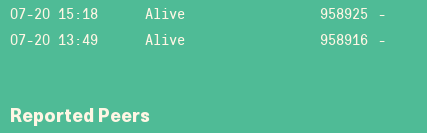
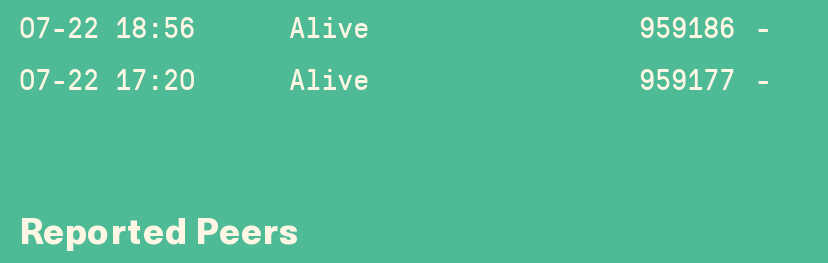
[10,3,98,23] 07-20 15:18 -> [19,6,195,46] 07-22 18:56
[320,3,386,23] 958925 - -> [639,6,771,46] 959186 -
[10,29,98,49] 07-20 13:49 -> [19,58,195,98] 07-22 17:20
[320,29,386,49] 958916 - -> [639,58,771,98] 959177 -

